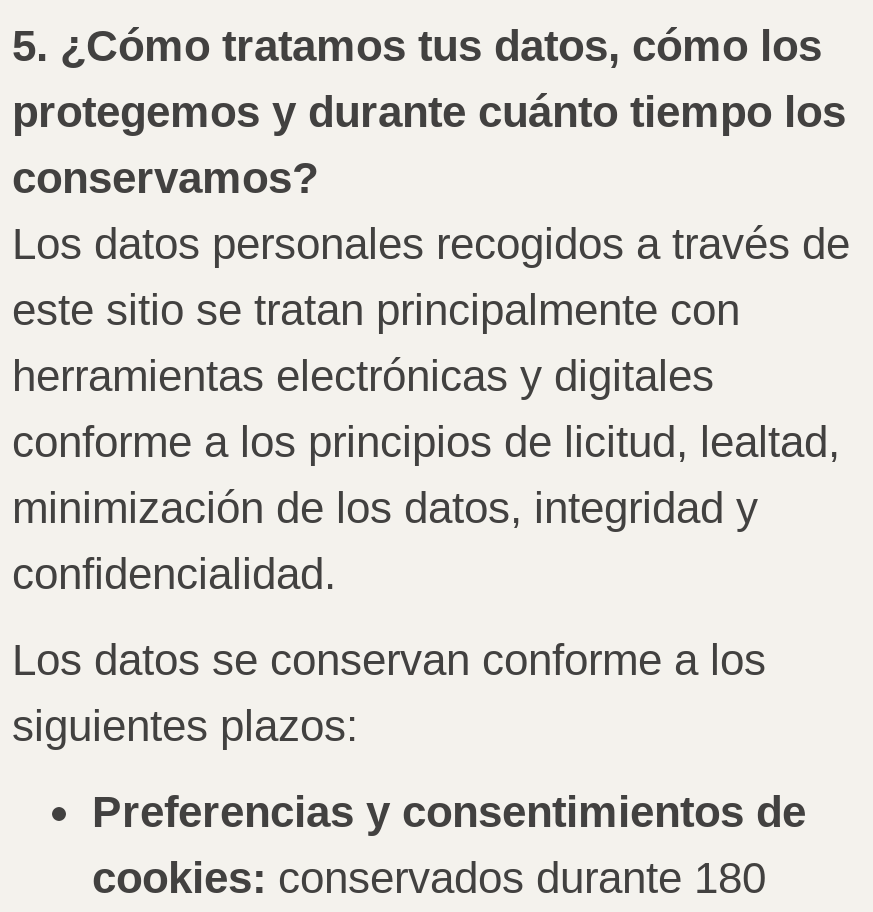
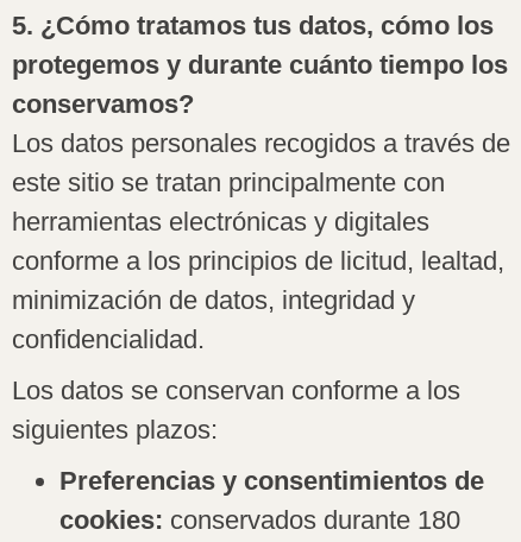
[12,482,758,532] minimización de los datos, integridad y -> [12,285,415,314] minimización de datos, integridad y

